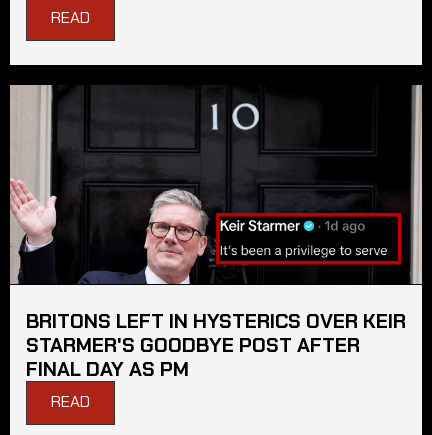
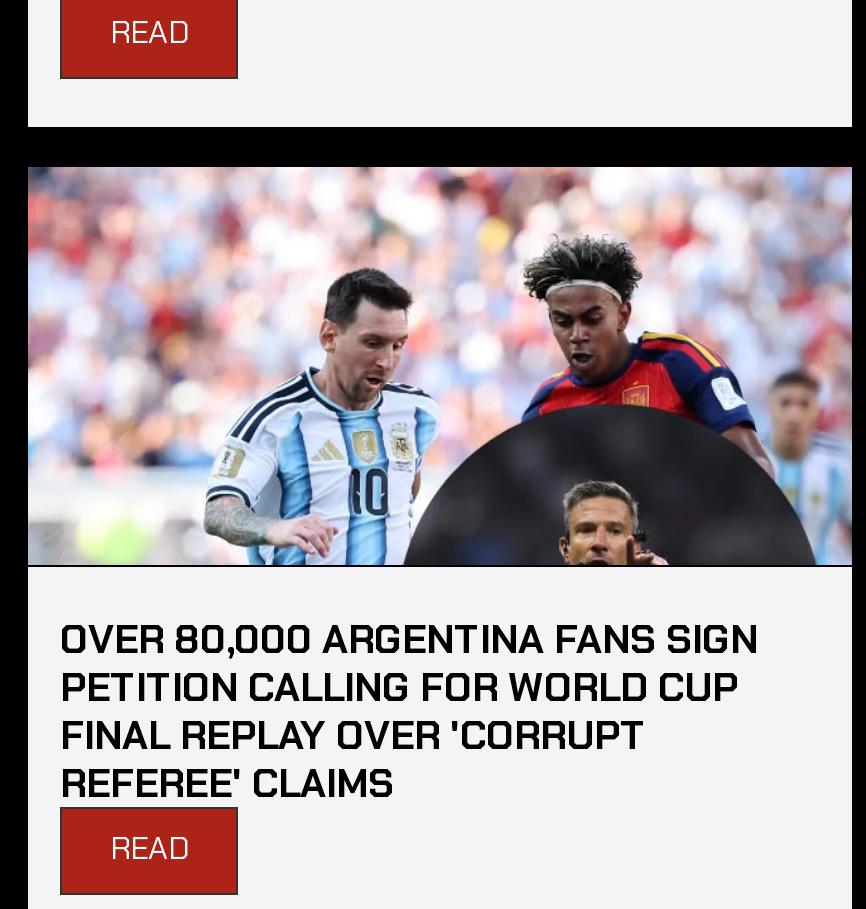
[9,85,422,382] [image] | BRITONS LEFT IN HYSTERICS OVER KEIR | STARMER'S GOODBYE POST AFTER | FINAL DAY AS PM -> [26,165,852,809] [image] | OVER 80,000 ARGENTINA FANS SIGN | PETITION CALLING FOR WORLD CUP | FINAL REPLAY OVER 'CORRUPT | REFEREE' CLAIMS

